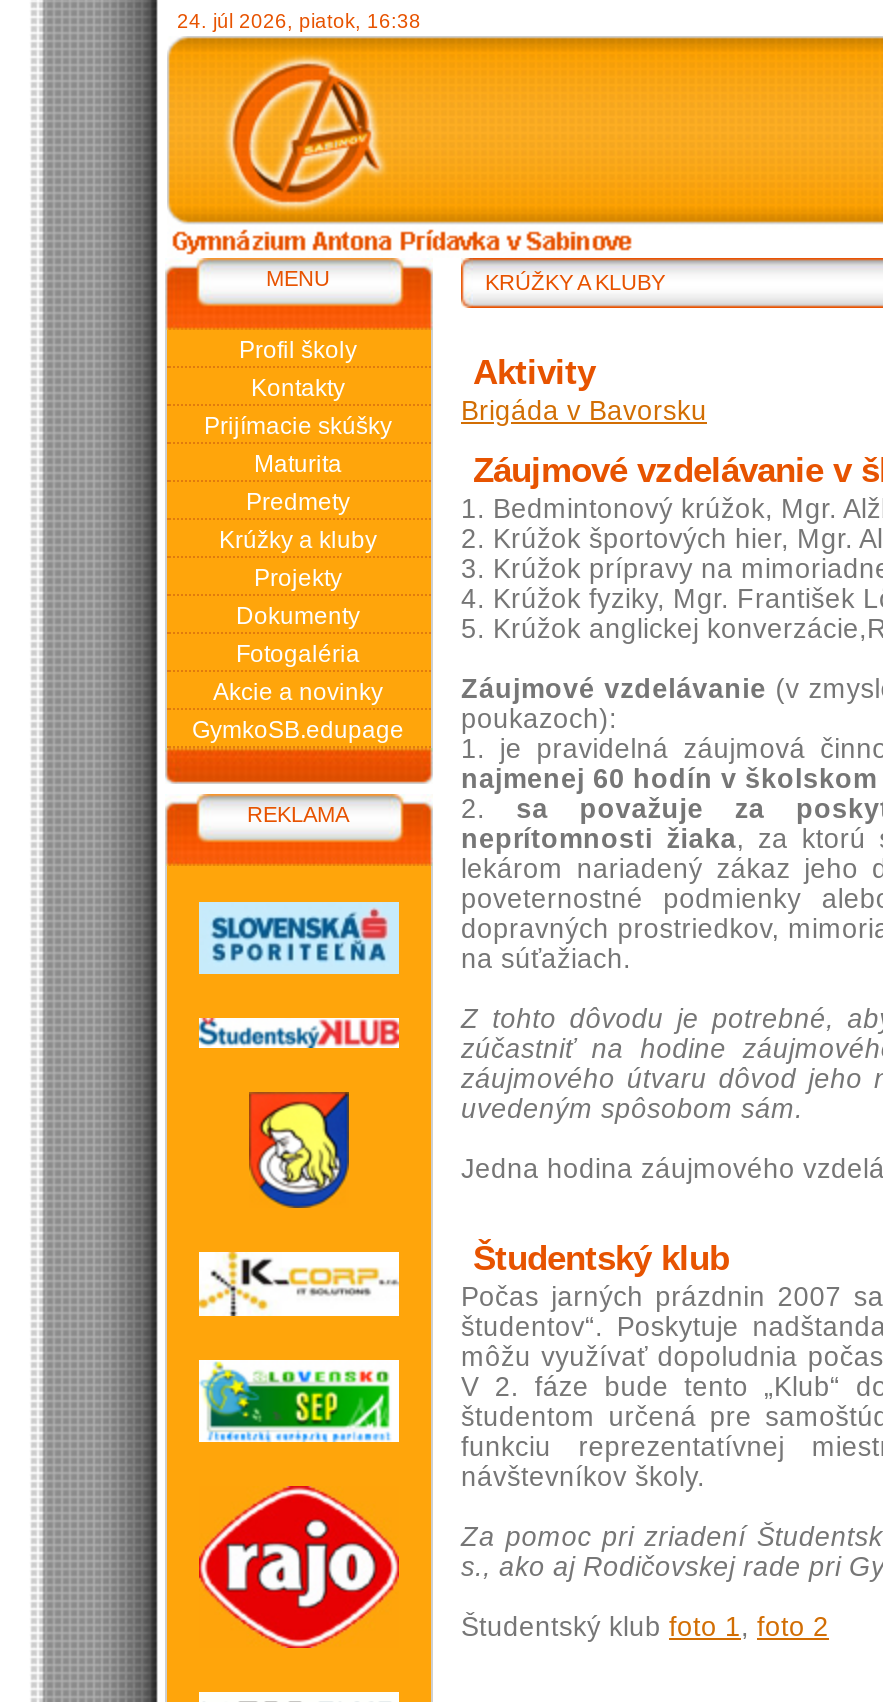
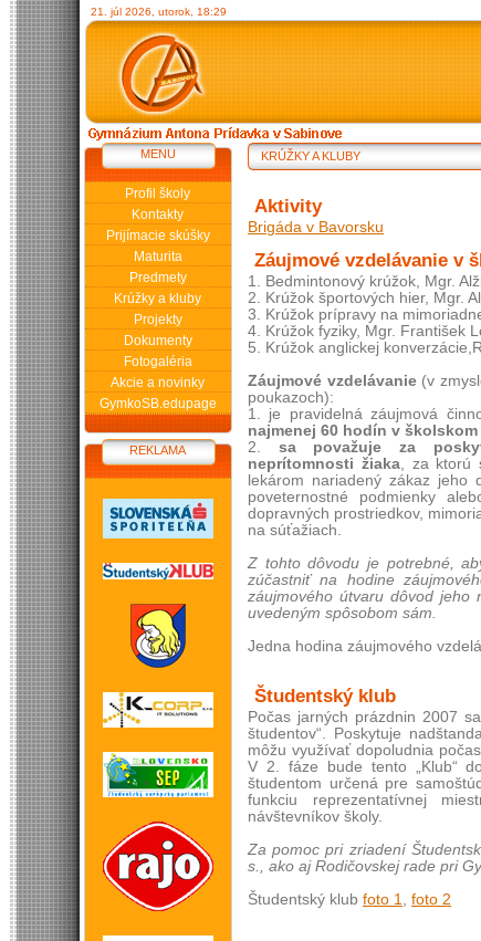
[177,10,421,32] 24. júl 2026, piatok, 16:38 -> [91,6,227,18] 21. júl 2026, utorok, 18:29

